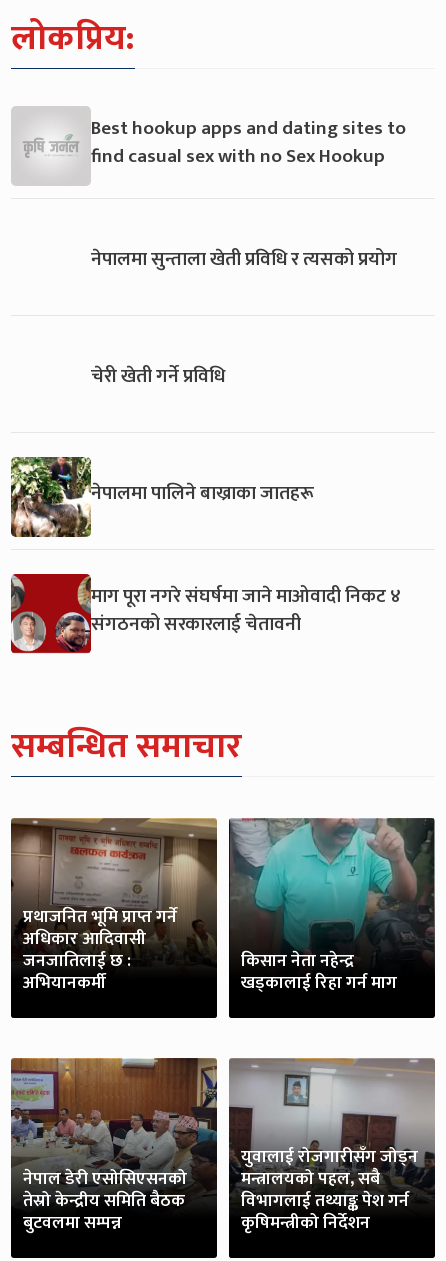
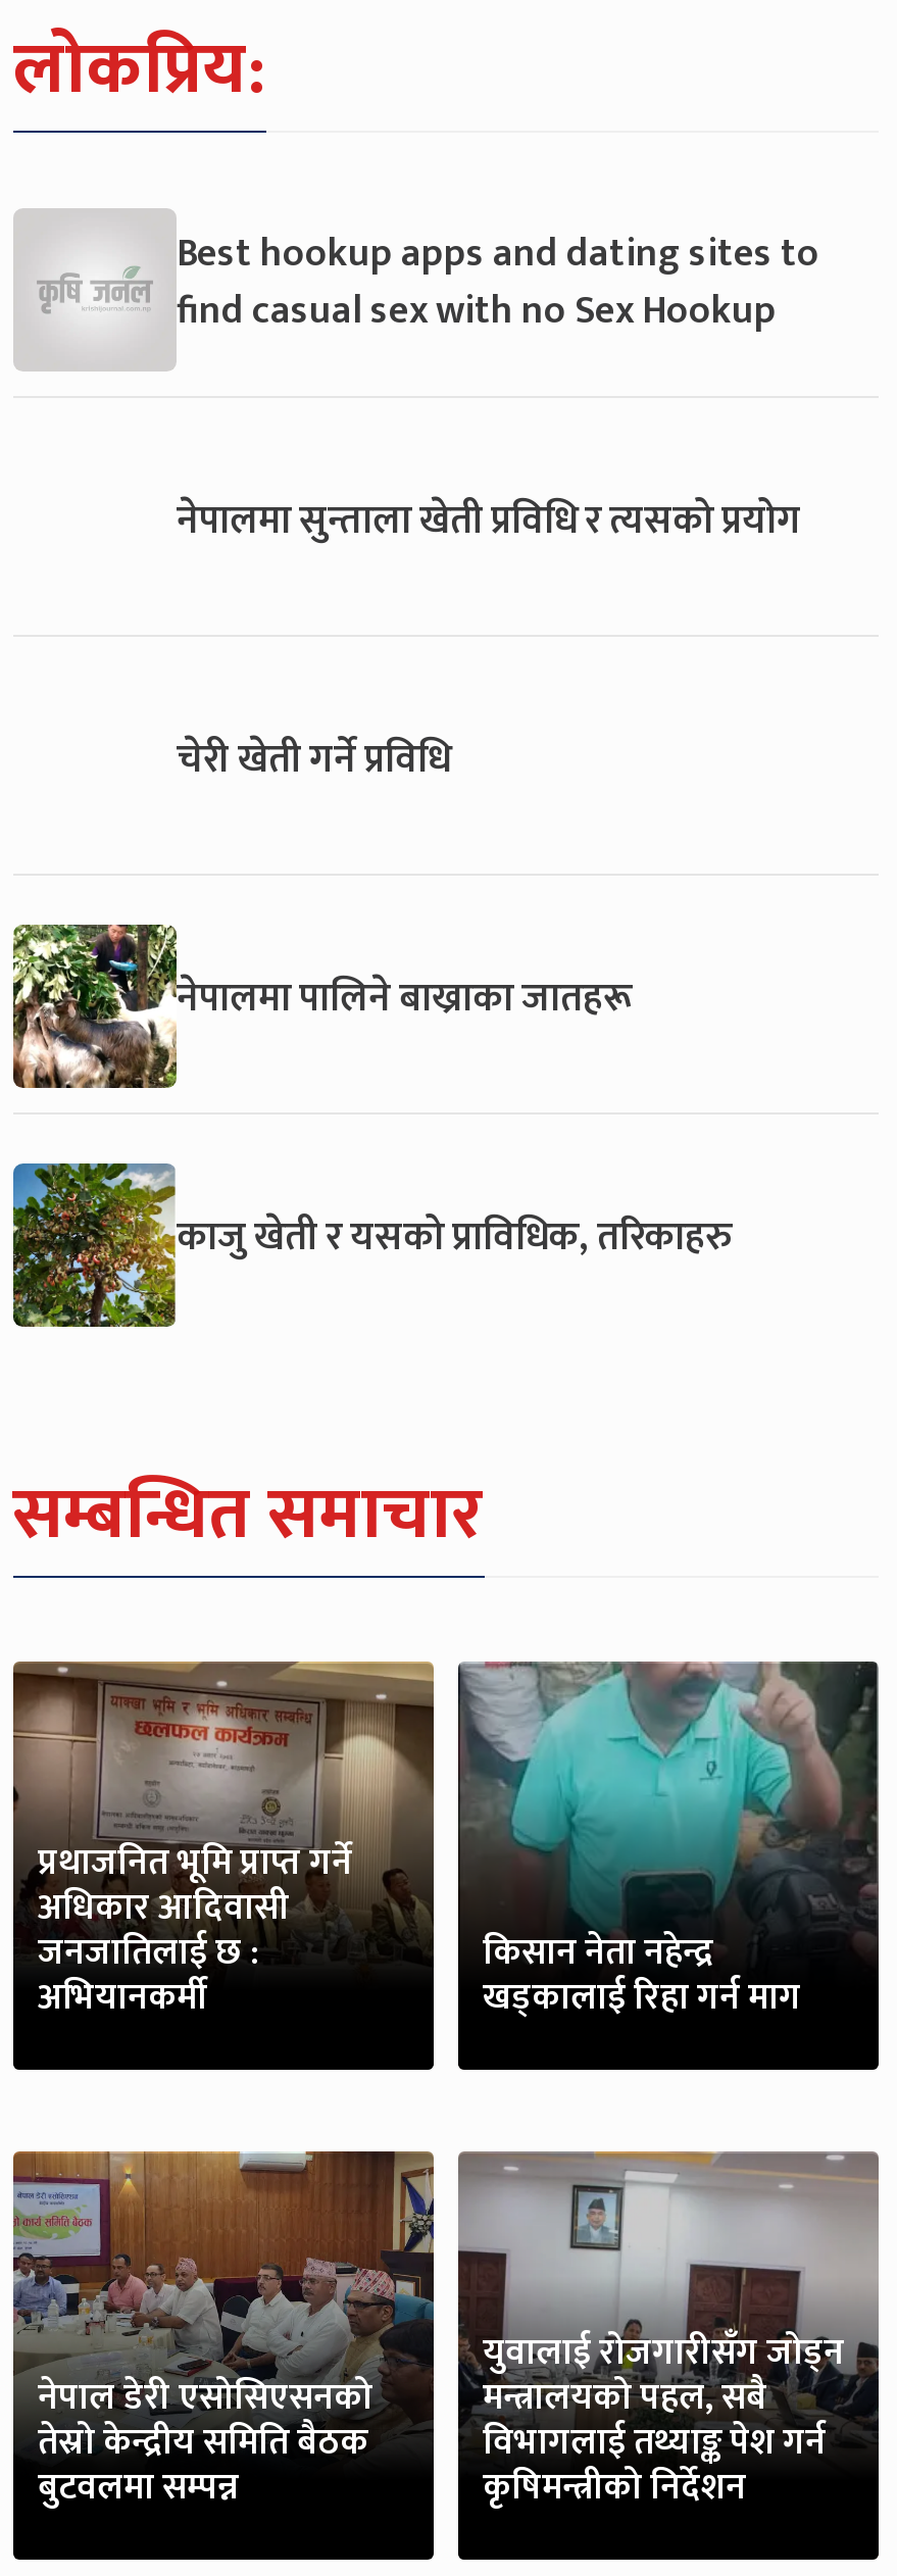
[10,573,401,654] [image] | माग पूरा नगरे संघर्षमा जाने माओवादी निकट ४ | संगठनको सरकारलाई चेतावनी -> [11,1161,732,1329] [image] | काजु खेती र यसको प्राविधिक, तरिकाहरु

